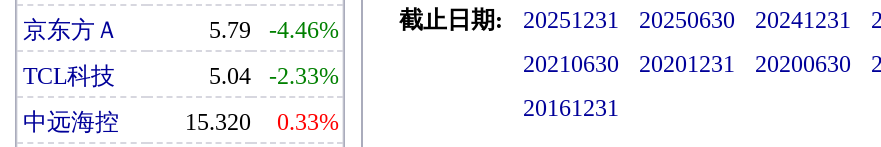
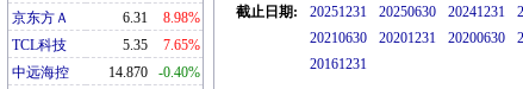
[209,16,251,44] 5.79 -> [123,9,148,26] 6.31
[269,16,339,44] -4.46% -> [163,9,200,26] 8.98%
[209,62,251,90] 5.04 -> [123,37,148,53] 5.35
[269,62,339,90] -2.33% -> [163,37,200,53] 7.65%
[185,108,251,136] 15.320 -> [108,64,148,81] 14.870
[277,108,339,136] 0.33% -> [158,64,200,81] -0.40%

